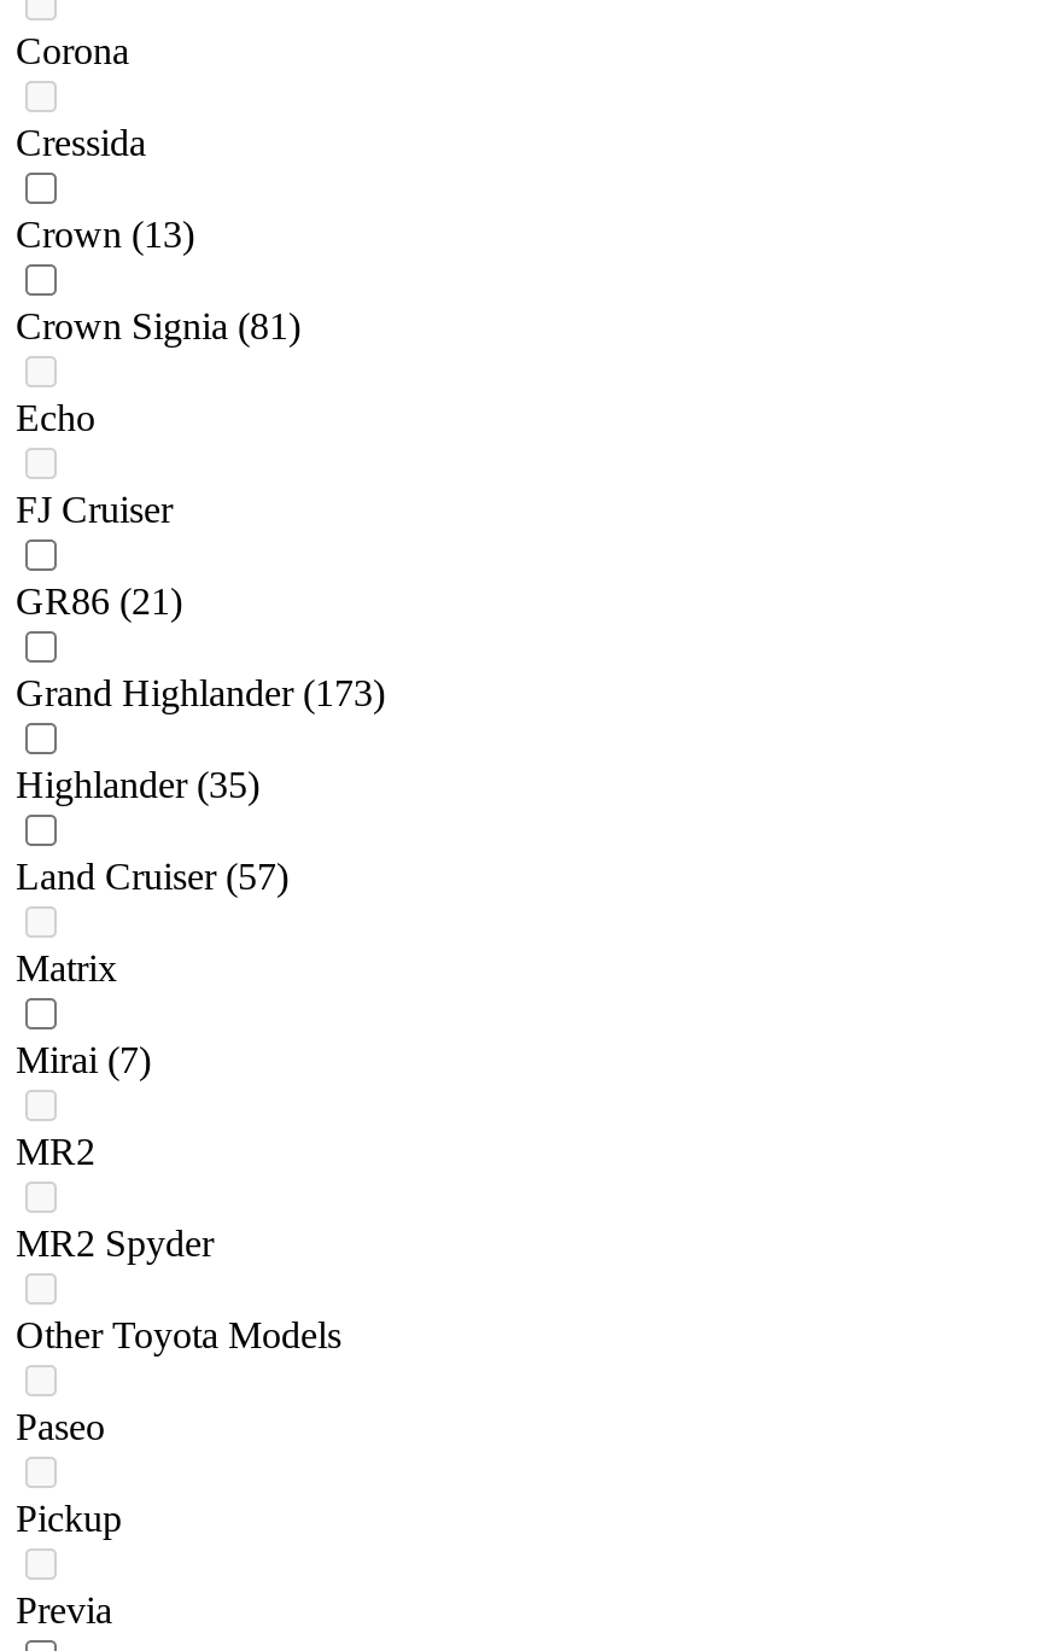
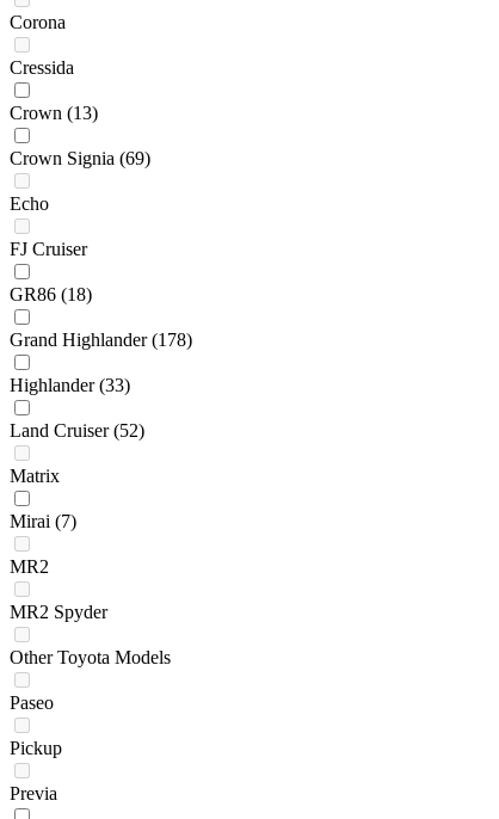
[16,306,300,347] Crown Signia (81) -> [10,149,150,169] Crown Signia (69)
[16,581,182,623] GR86 (21) -> [10,285,92,305] GR86 (18)
[16,673,385,714] Grand Highlander (173) -> [10,330,192,350] Grand Highlander (178)
[16,765,259,806] Highlander (35) -> [10,375,130,396] Highlander (33)
[16,857,288,898] Land Cruiser (57) -> [10,421,144,441] Land Cruiser (52)

